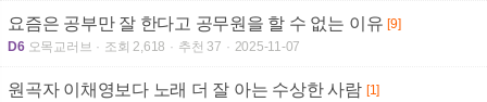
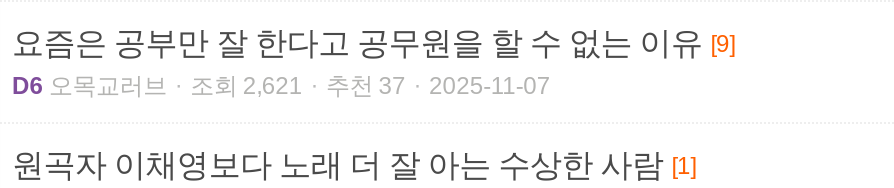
[8,39,300,55] D6 오목교러브 조회 2,618 추천 37 2025-11-07 -> [12,73,550,101] D6 오목교러브 조회 2,621 추천 37 2025-11-07

